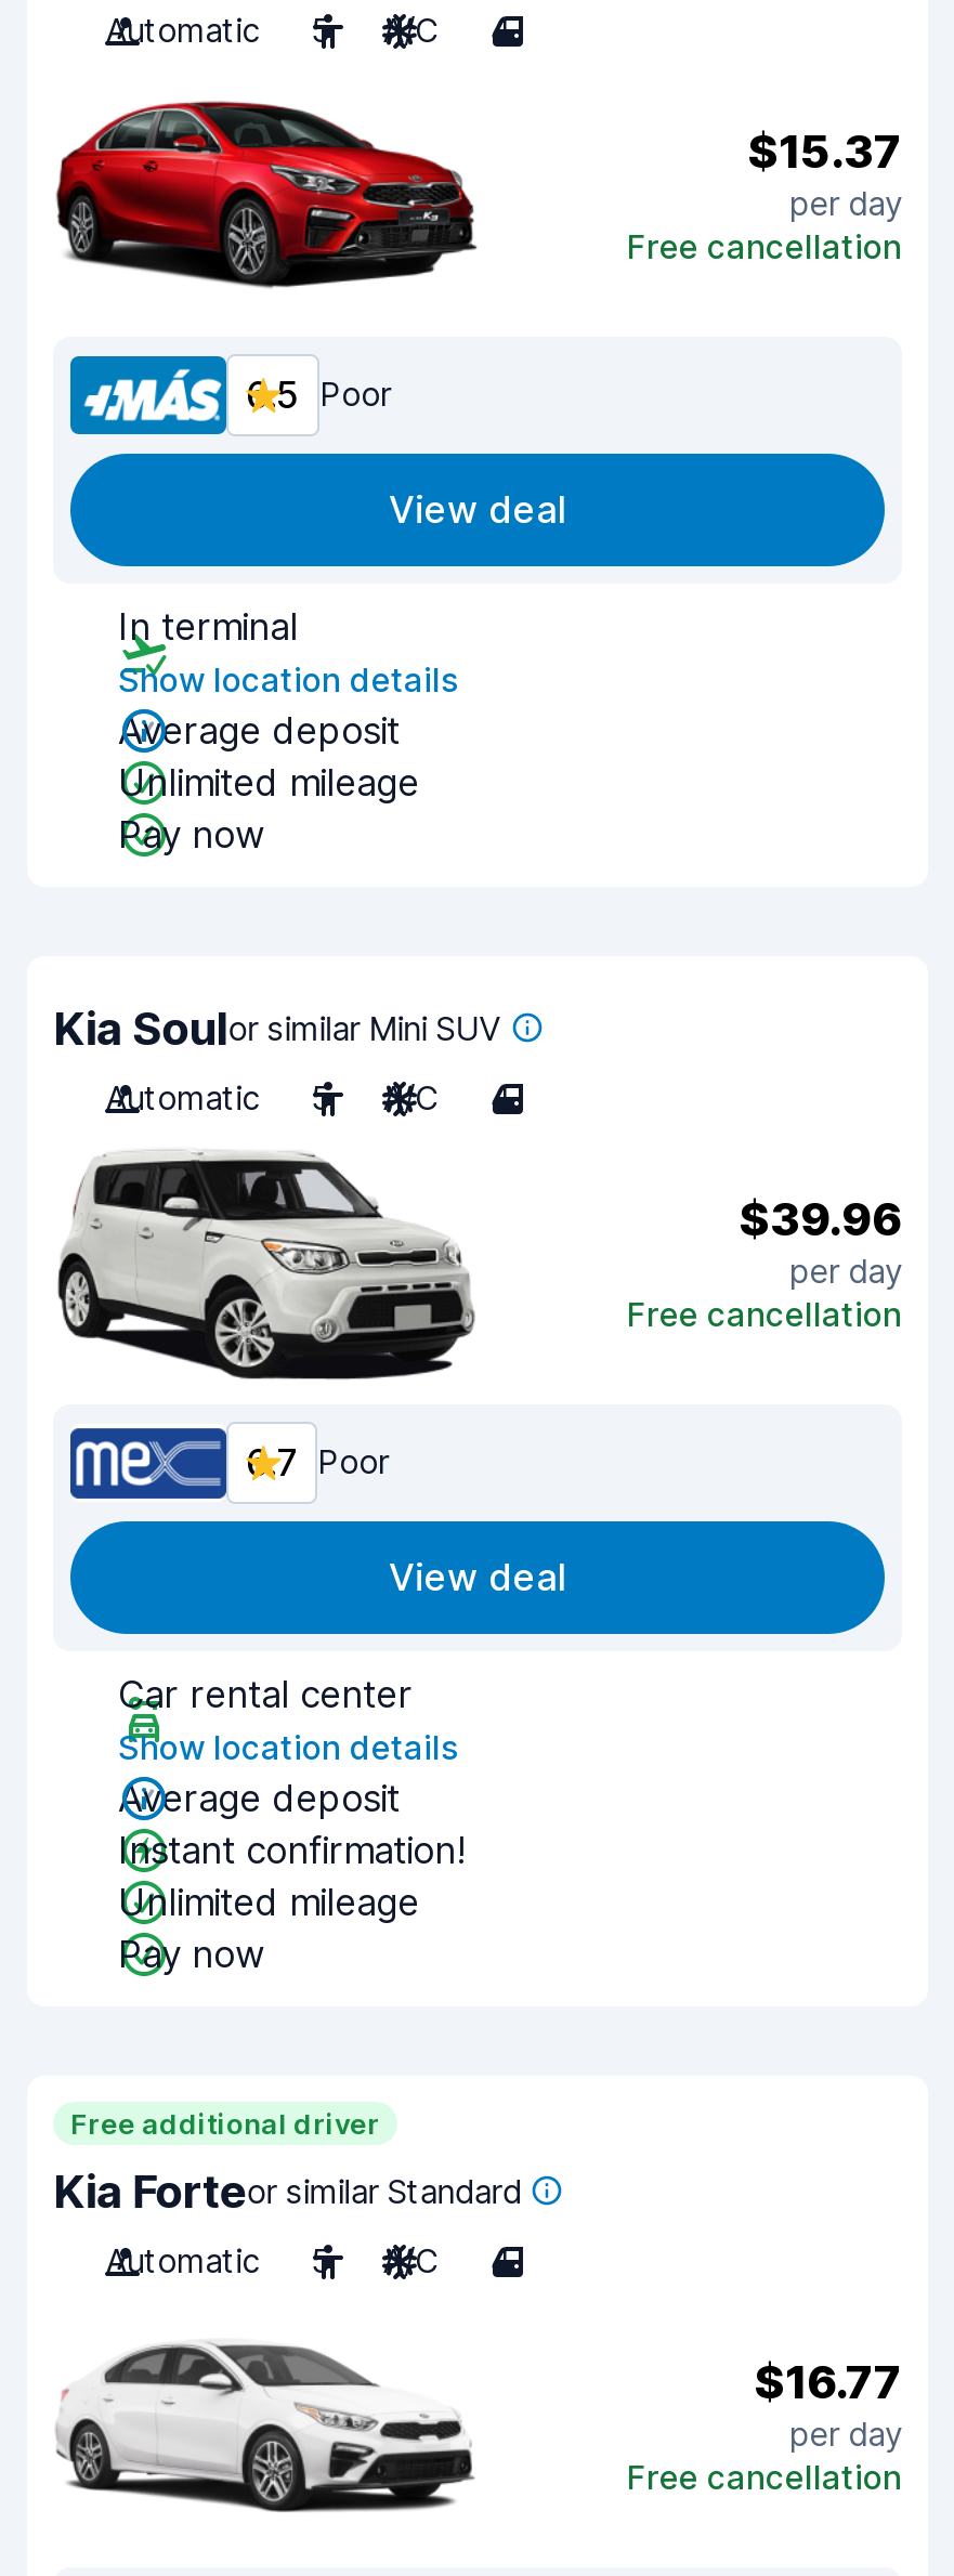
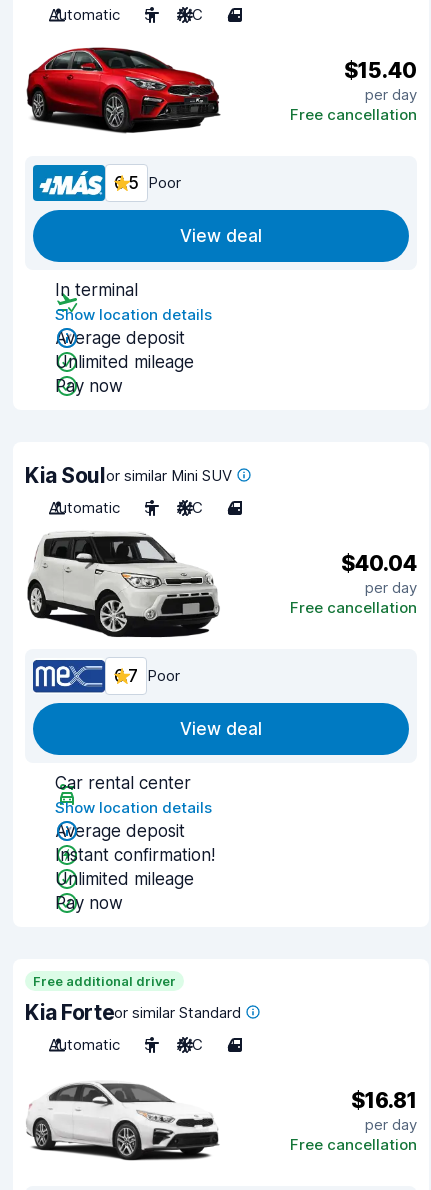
[748,123,902,178] $15.37 -> [344,57,417,82] $15.40
[740,1191,902,1245] $39.96 -> [341,550,417,575] $40.04
[755,2354,902,2408] $16.77 -> [351,1087,417,1112] $16.81

